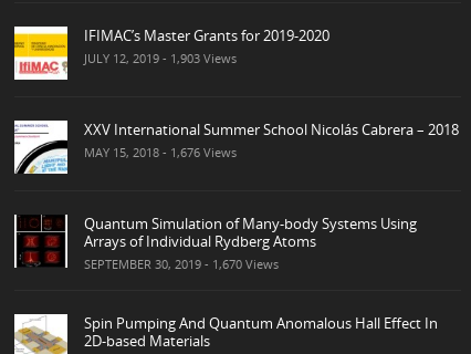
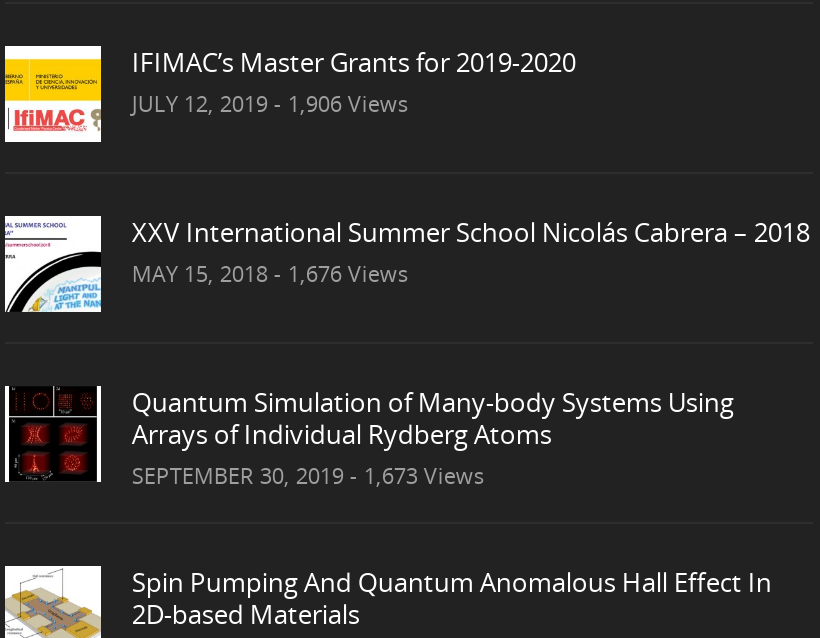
[84,50,237,67] JULY 12, 2019 - 1,903 Views -> [132,89,408,119] JULY 12, 2019 - 1,906 Views
[84,256,279,273] SEPTEMBER 30, 2019 - 1,670 Views -> [132,461,484,491] SEPTEMBER 30, 2019 - 1,673 Views

